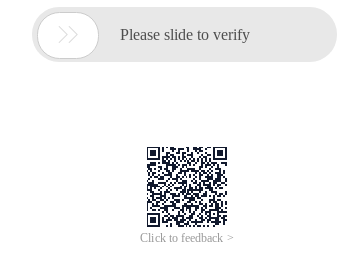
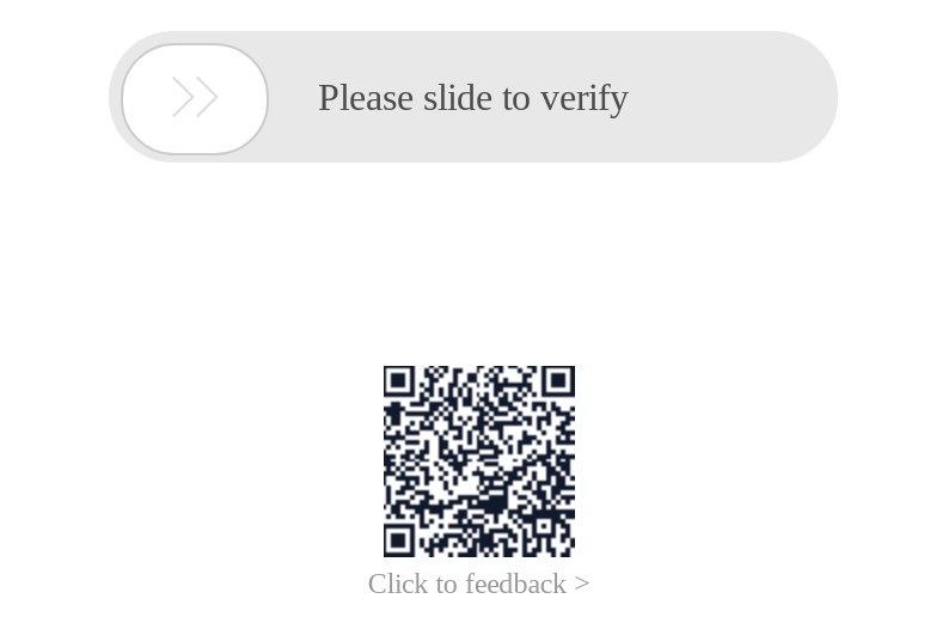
[147,147,228,228] [image] -> [384,366,577,560] [image]

